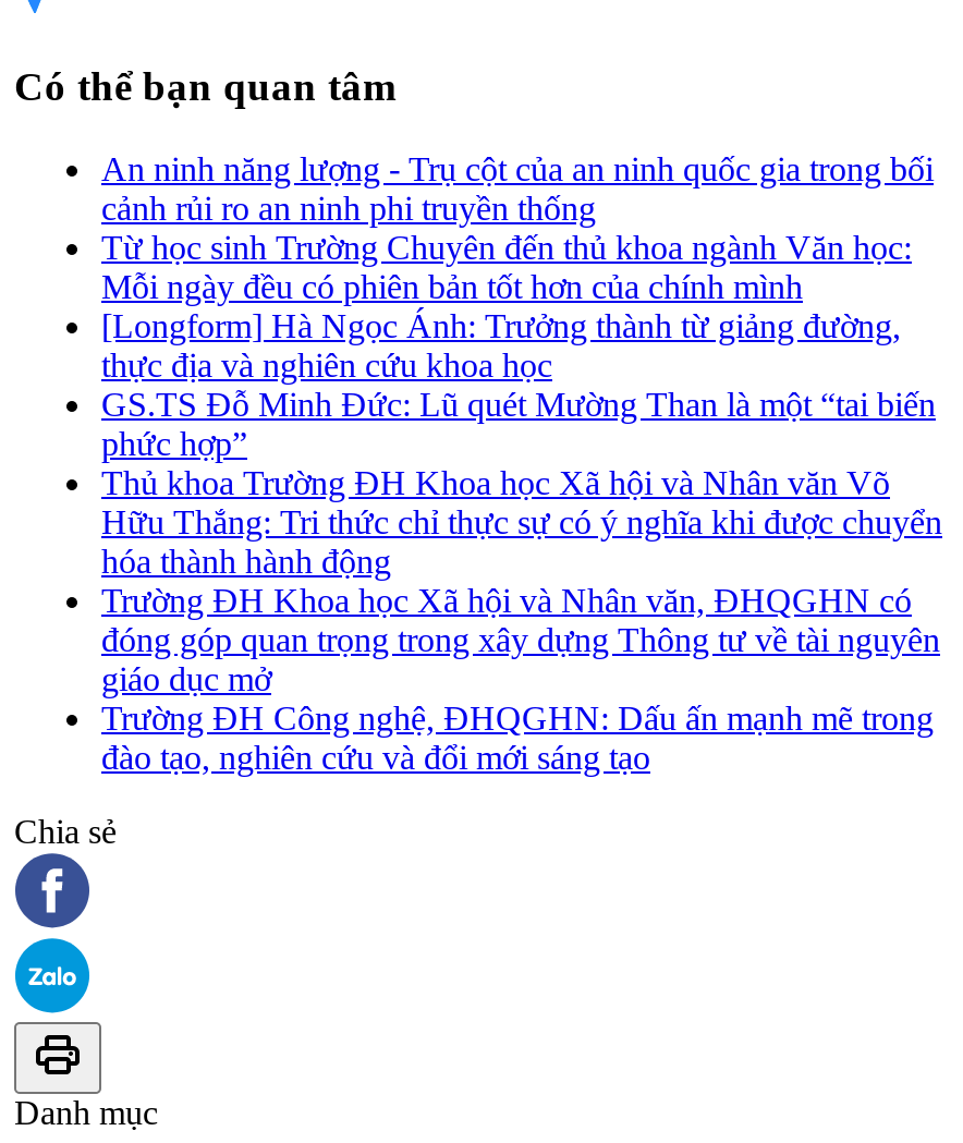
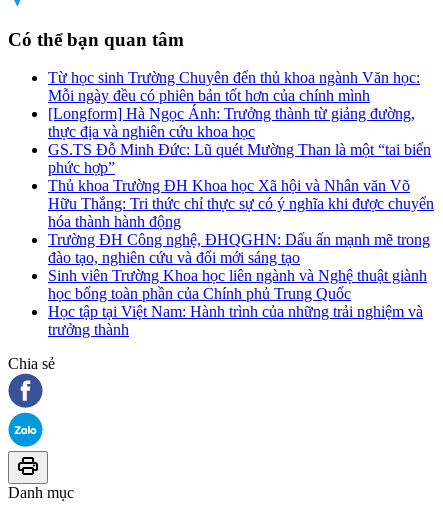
[101,151,934,227] An ninh năng lượng - Trụ cột của an ninh quốc gia trong bối | cảnh rủi ro an ninh phi truyền thống -> none
moved [101,229,942,580] -> [48,69,434,230]: Từ học sinh Trường Chuyên đến thủ khoa ngành Văn học: | Mỗi ngày đều có phiên bản tốt hơn của chính mình | [Longform] Hà Ngọc Ánh: Trưởng thành từ giảng đường, | ... | Hữu Thắng: Tri thức chỉ thực sự có ý nghĩa khi được chuyển | hóa thành hành động
[101,583,940,698] Trường ĐH Khoa học Xã hội và Nhân văn, ĐHQGHN có | đóng góp quan trọng trong xây dựng Thông tư về tài nguyên | giáo dục mở -> none
moved [101,700,934,776] -> [48,231,430,266]: Trường ĐH Công nghệ, ĐHQGHN: Dấu ấn mạnh mẽ trong | đào tạo, nghiên cứu và đổi mới sáng tạo
none -> [48,267,427,338] Sinh viên Trường Khoa học liên ngành và Nghệ thuật giành | học bổng toàn phần của Chính phủ Trung Quốc | Học tập tại Việt Nam: Hành trình của những trải nghiệm và | trưởng thành

